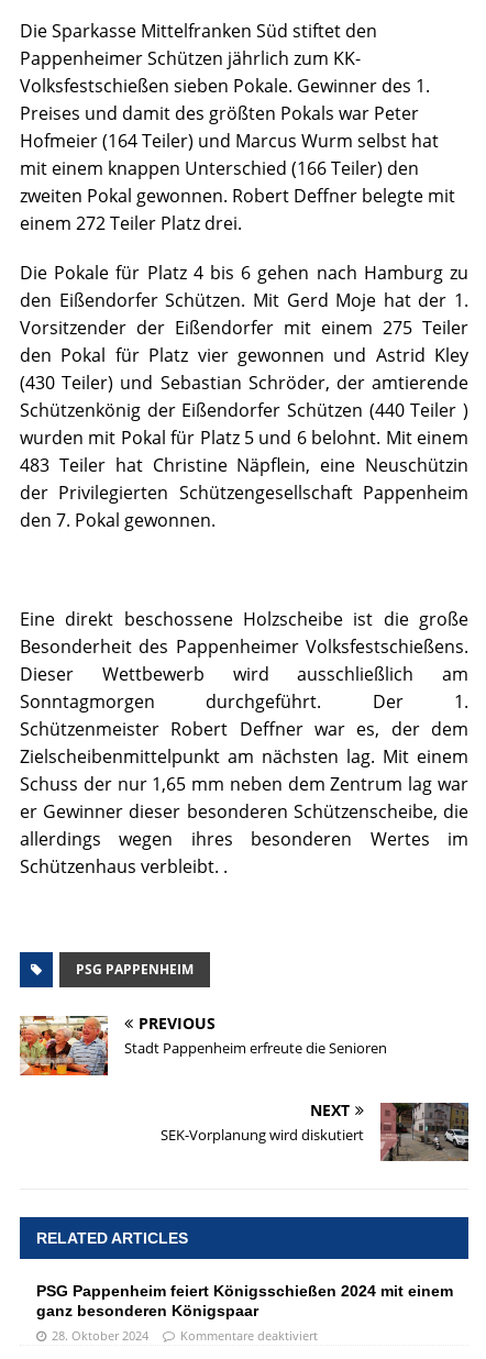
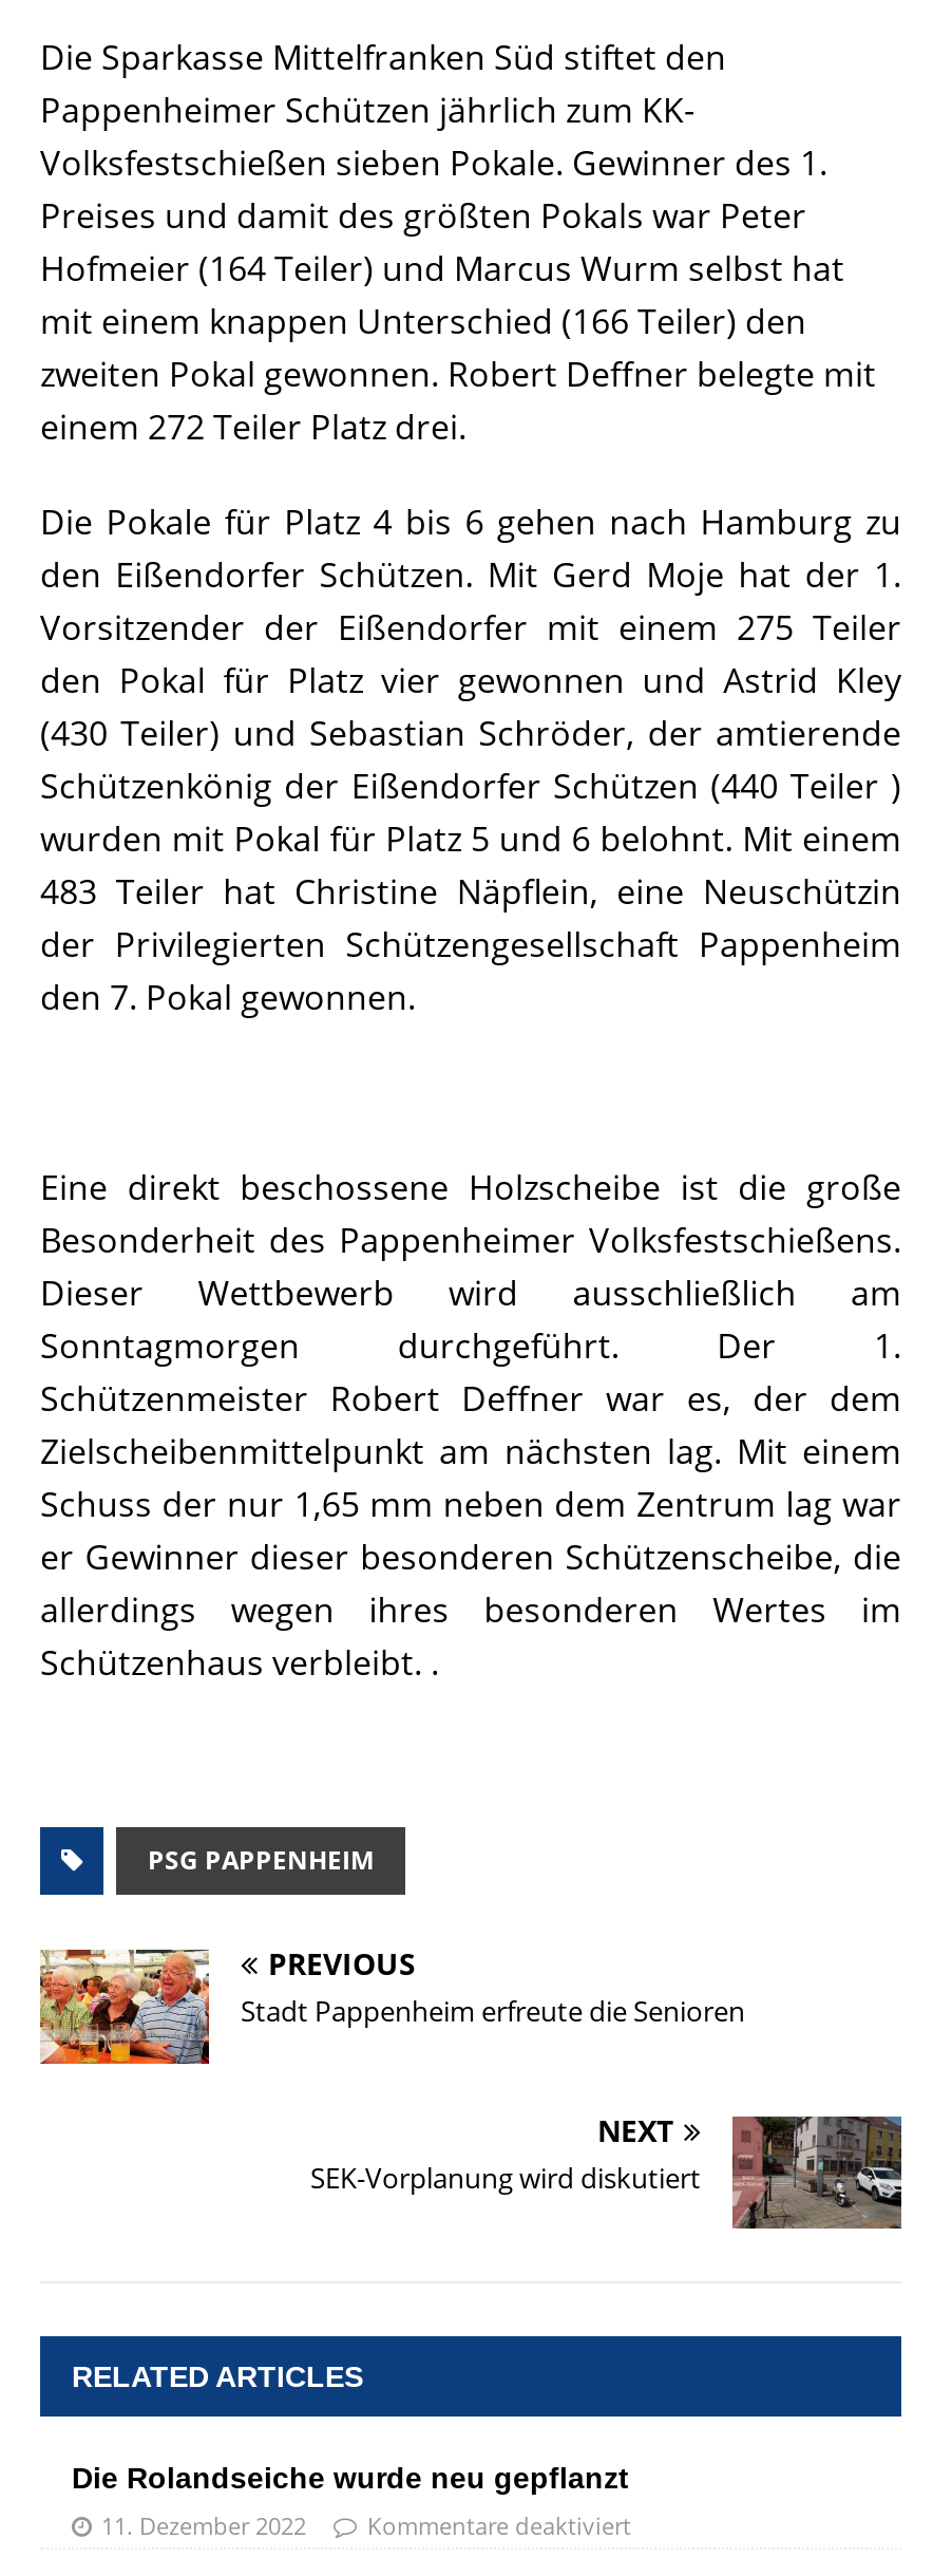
[36,1282,453,1343] PSG Pappenheim feiert Königsschießen 2024 mit einem | ganz besonderen Königspaar | 28. Oktober 2024 -> [72,2460,629,2541] Die Rolandseiche wurde neu gepflanzt | 11. Dezember 2022

